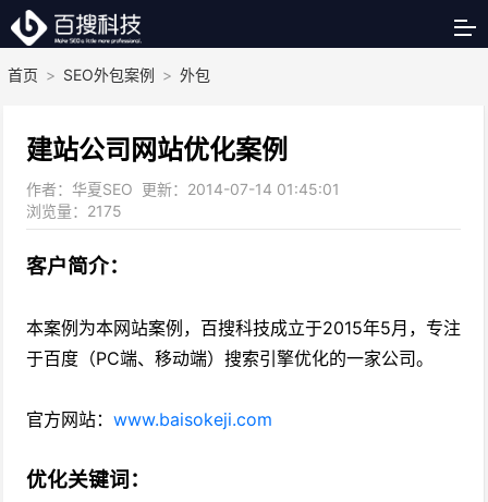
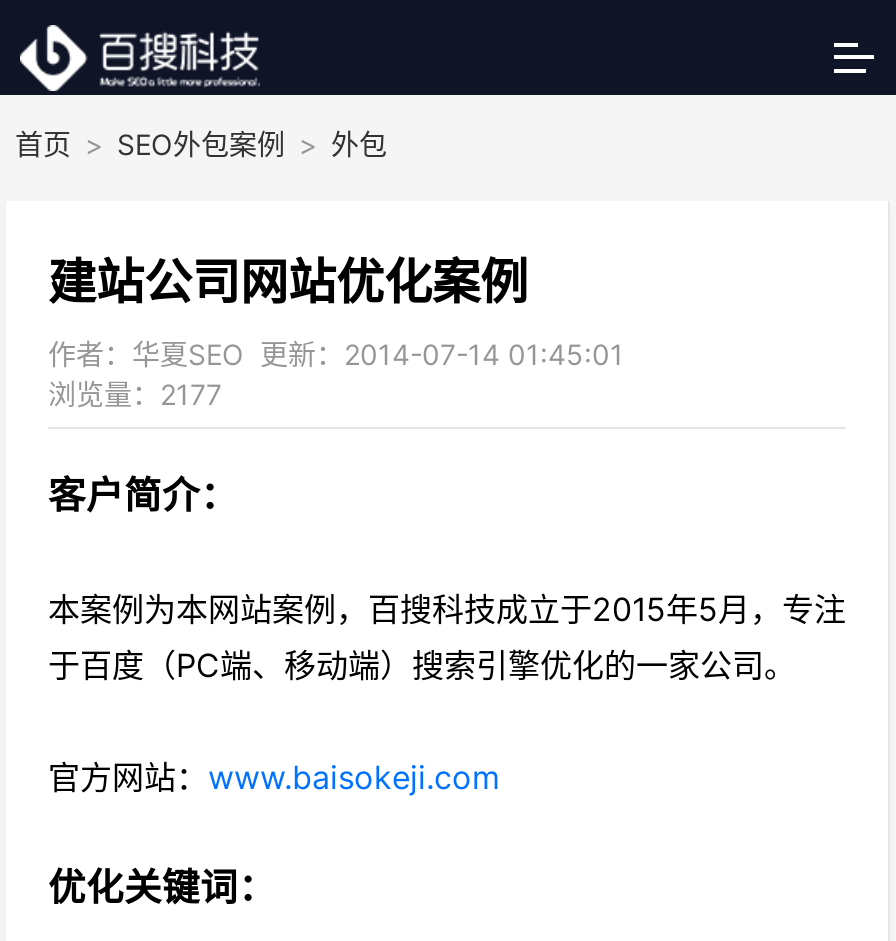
[26,201,122,220] 浏览量：2175 -> [48,377,222,411] 浏览量：2177

